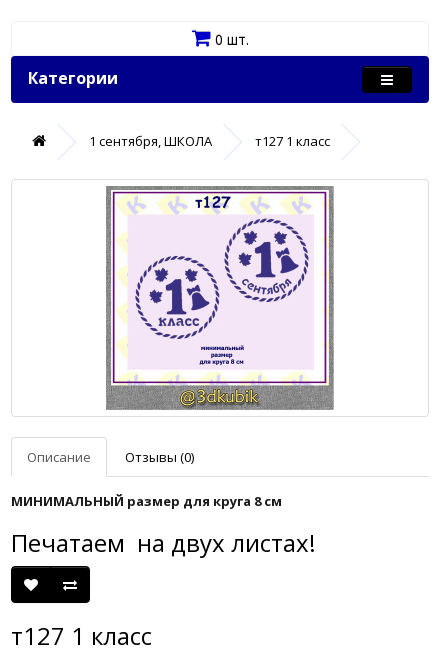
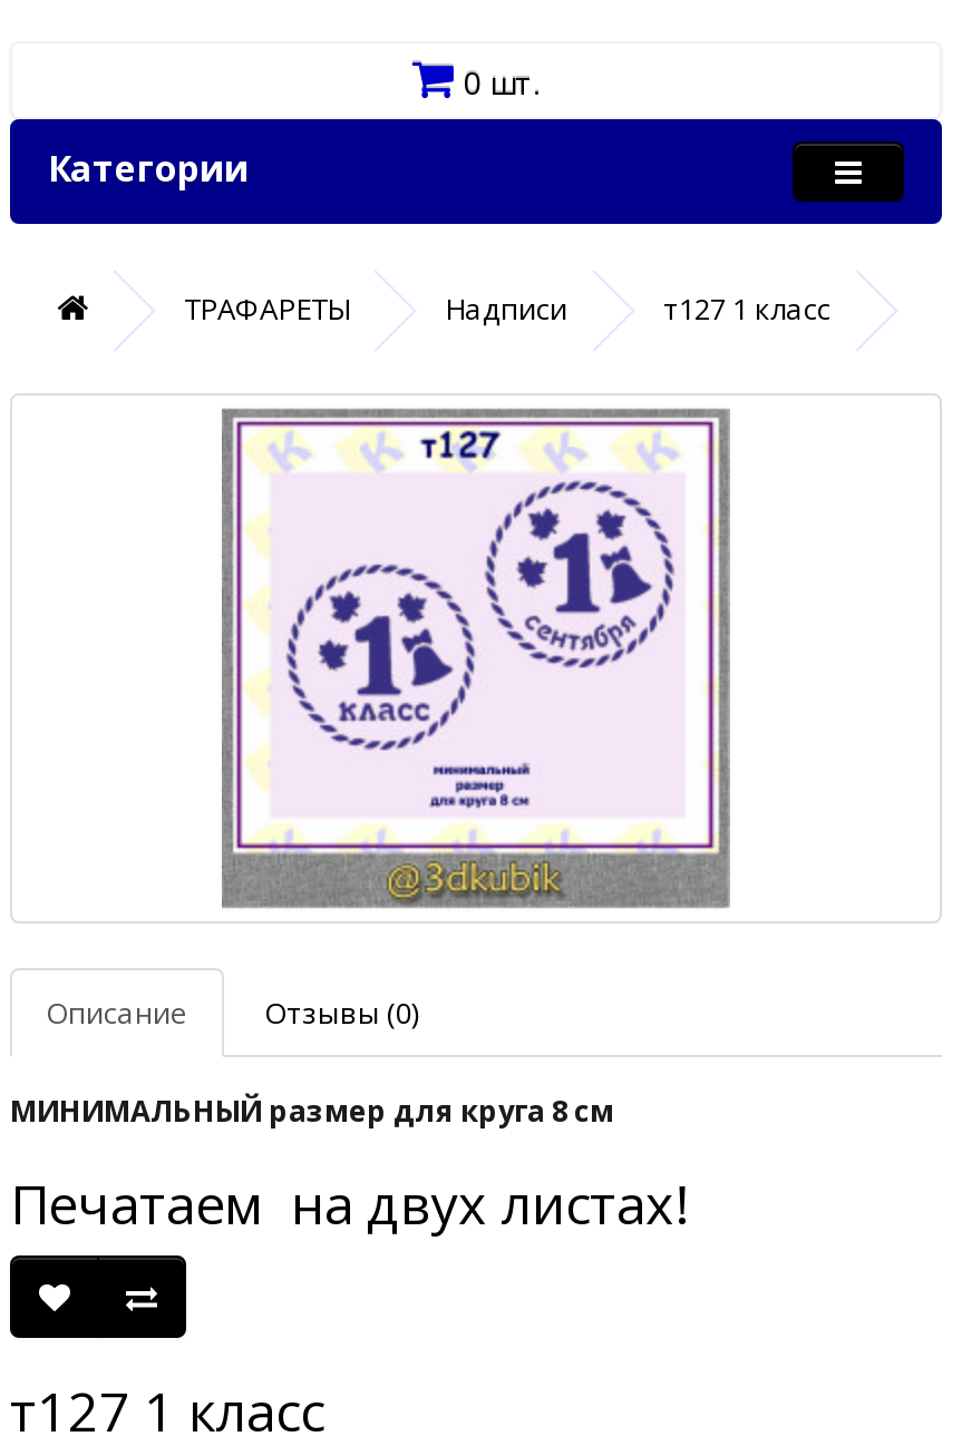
[89,132,212,150] 1 сентября, ШКОЛА -> [184,289,567,329] ТРАФАРЕТЫ | Надписи

